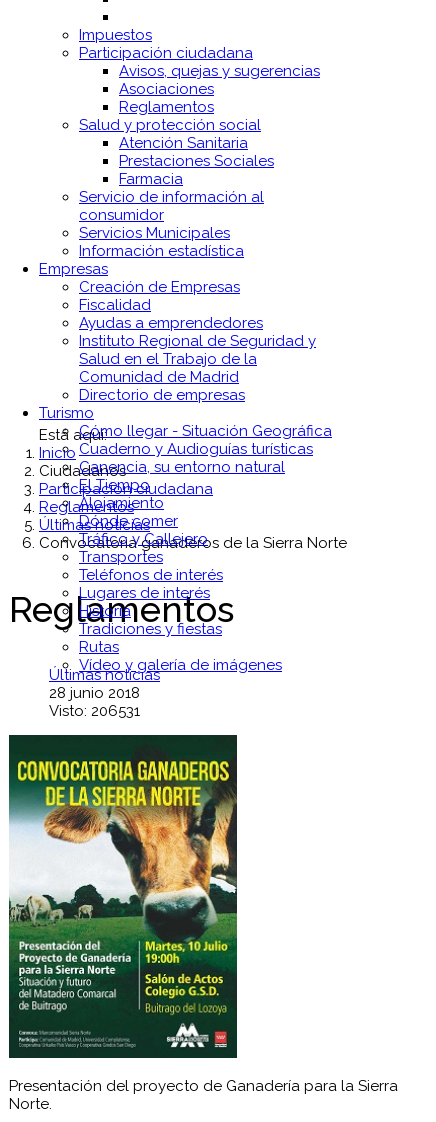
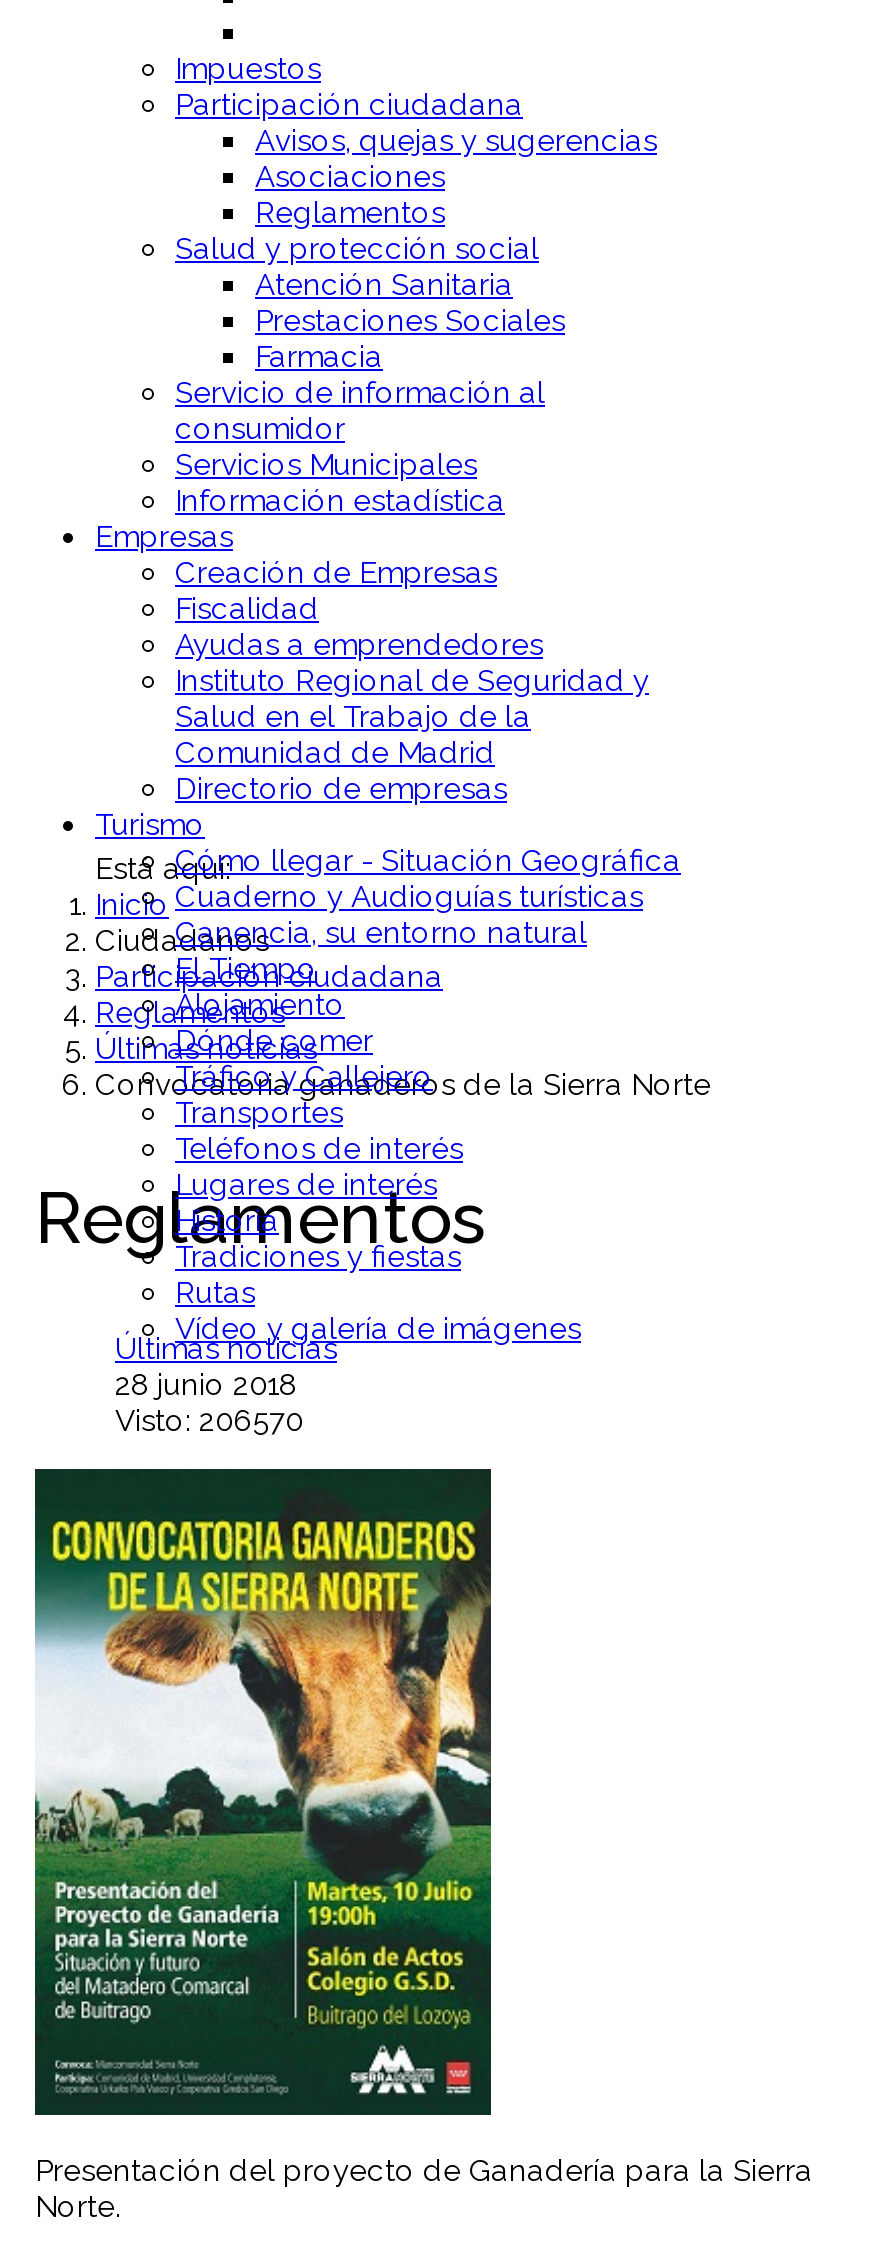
[49,702,140,720] Visto: 206531 -> [115,1403,303,1439] Visto: 206570

